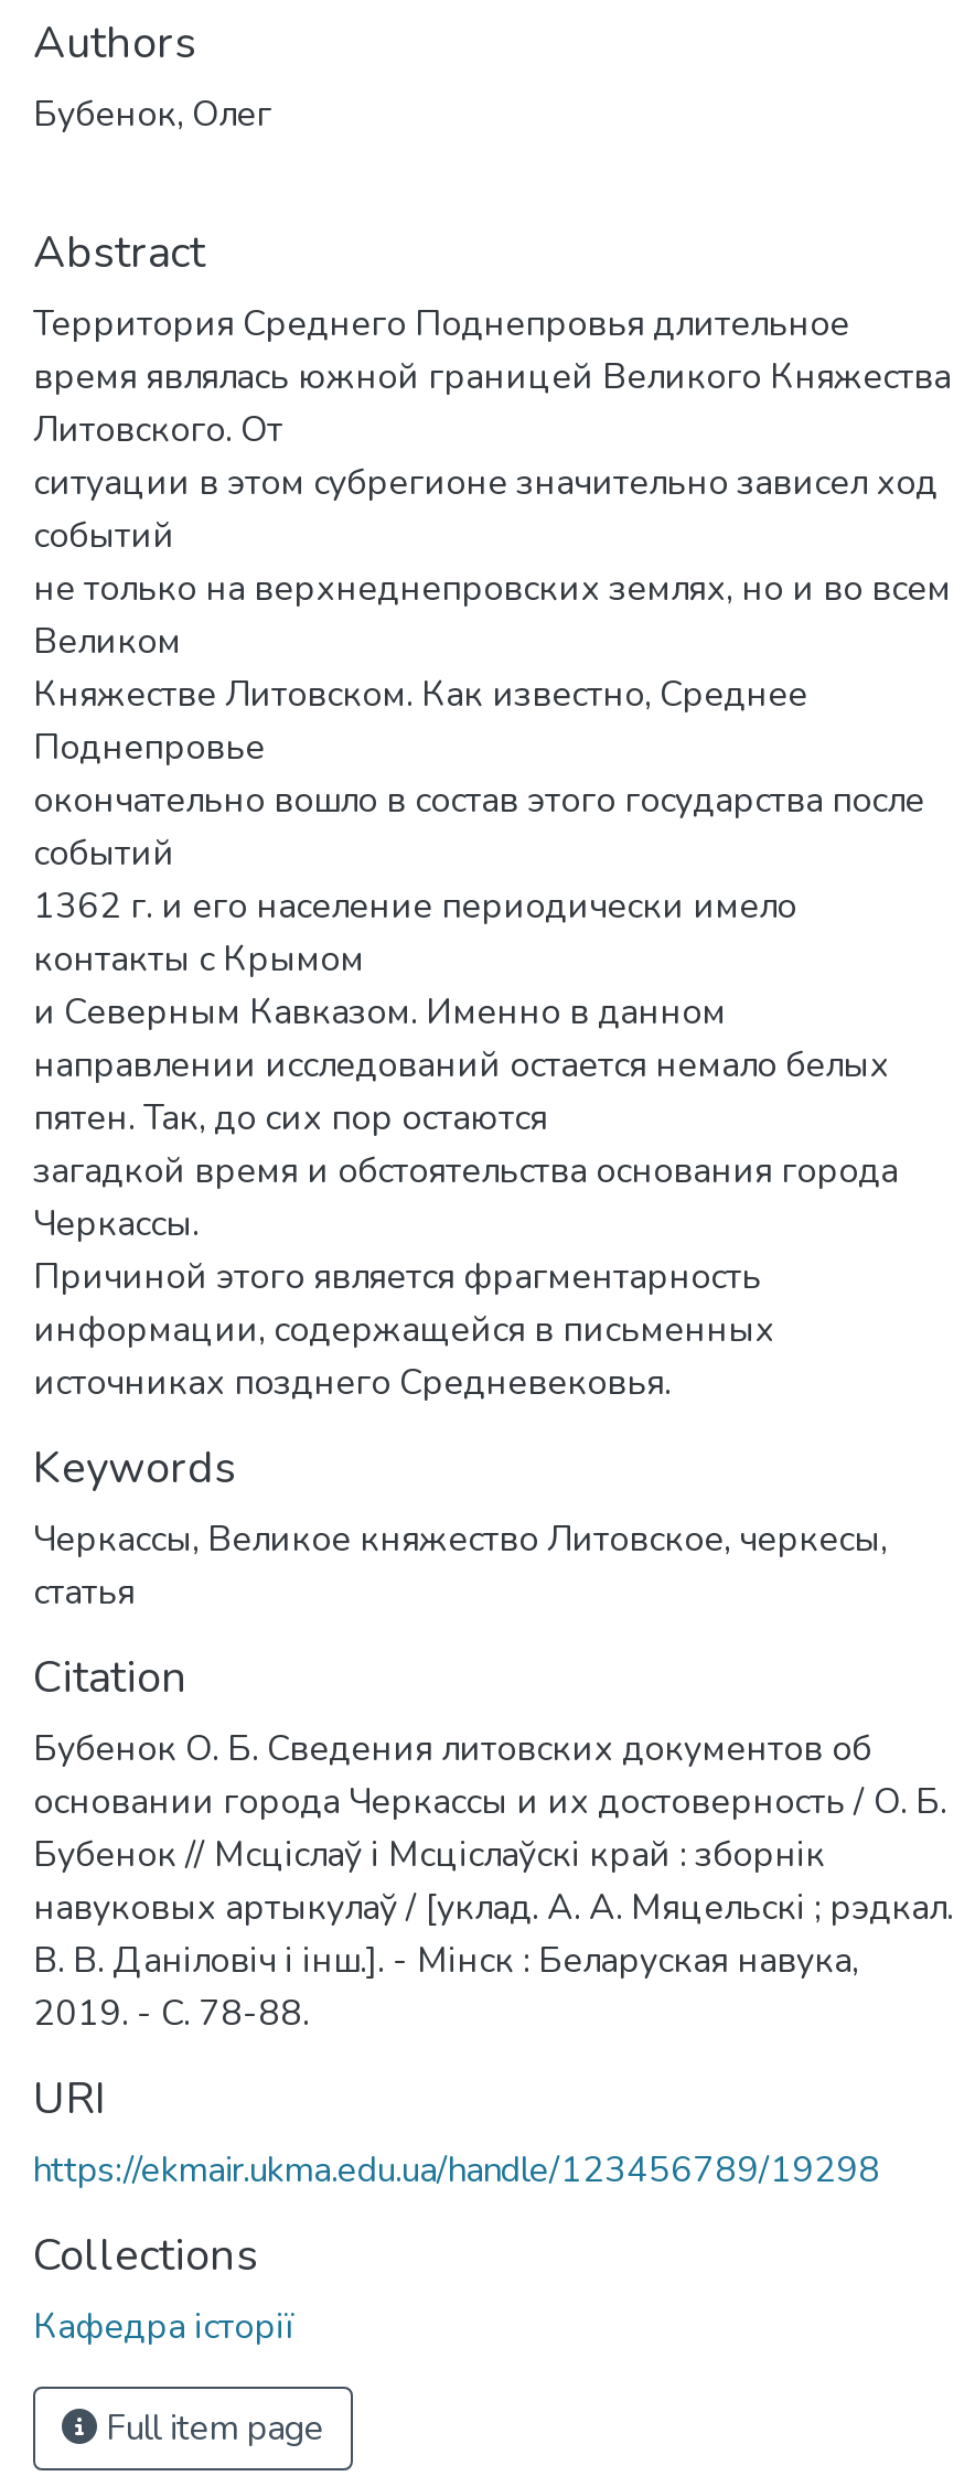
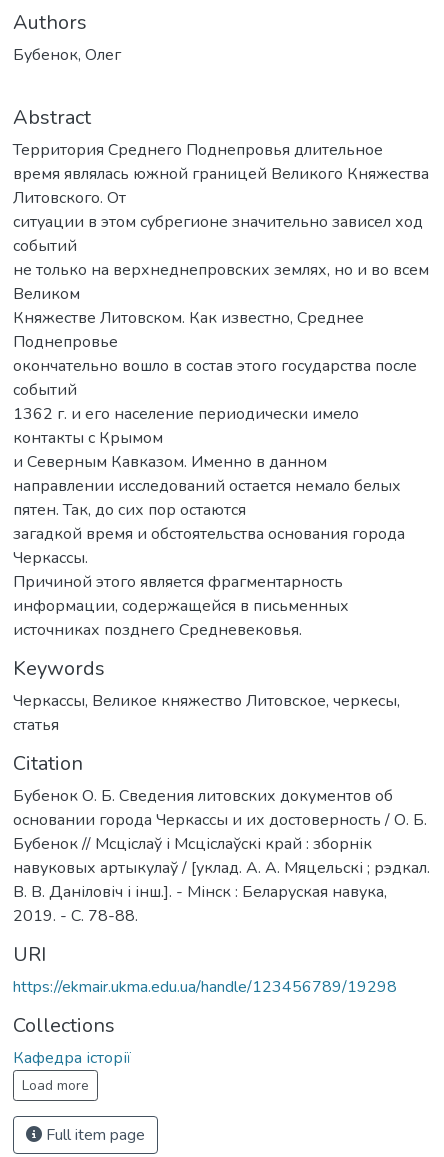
none -> [22,1076,89,1095] Load more

